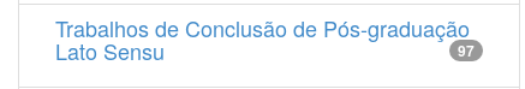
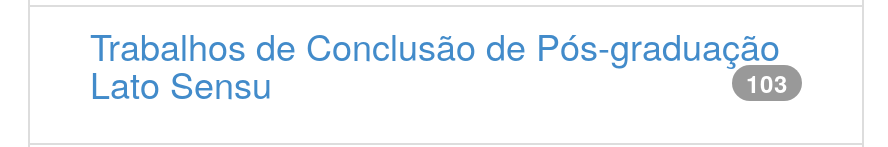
[458,39,475,61] 97 -> [746,65,788,101] 103

